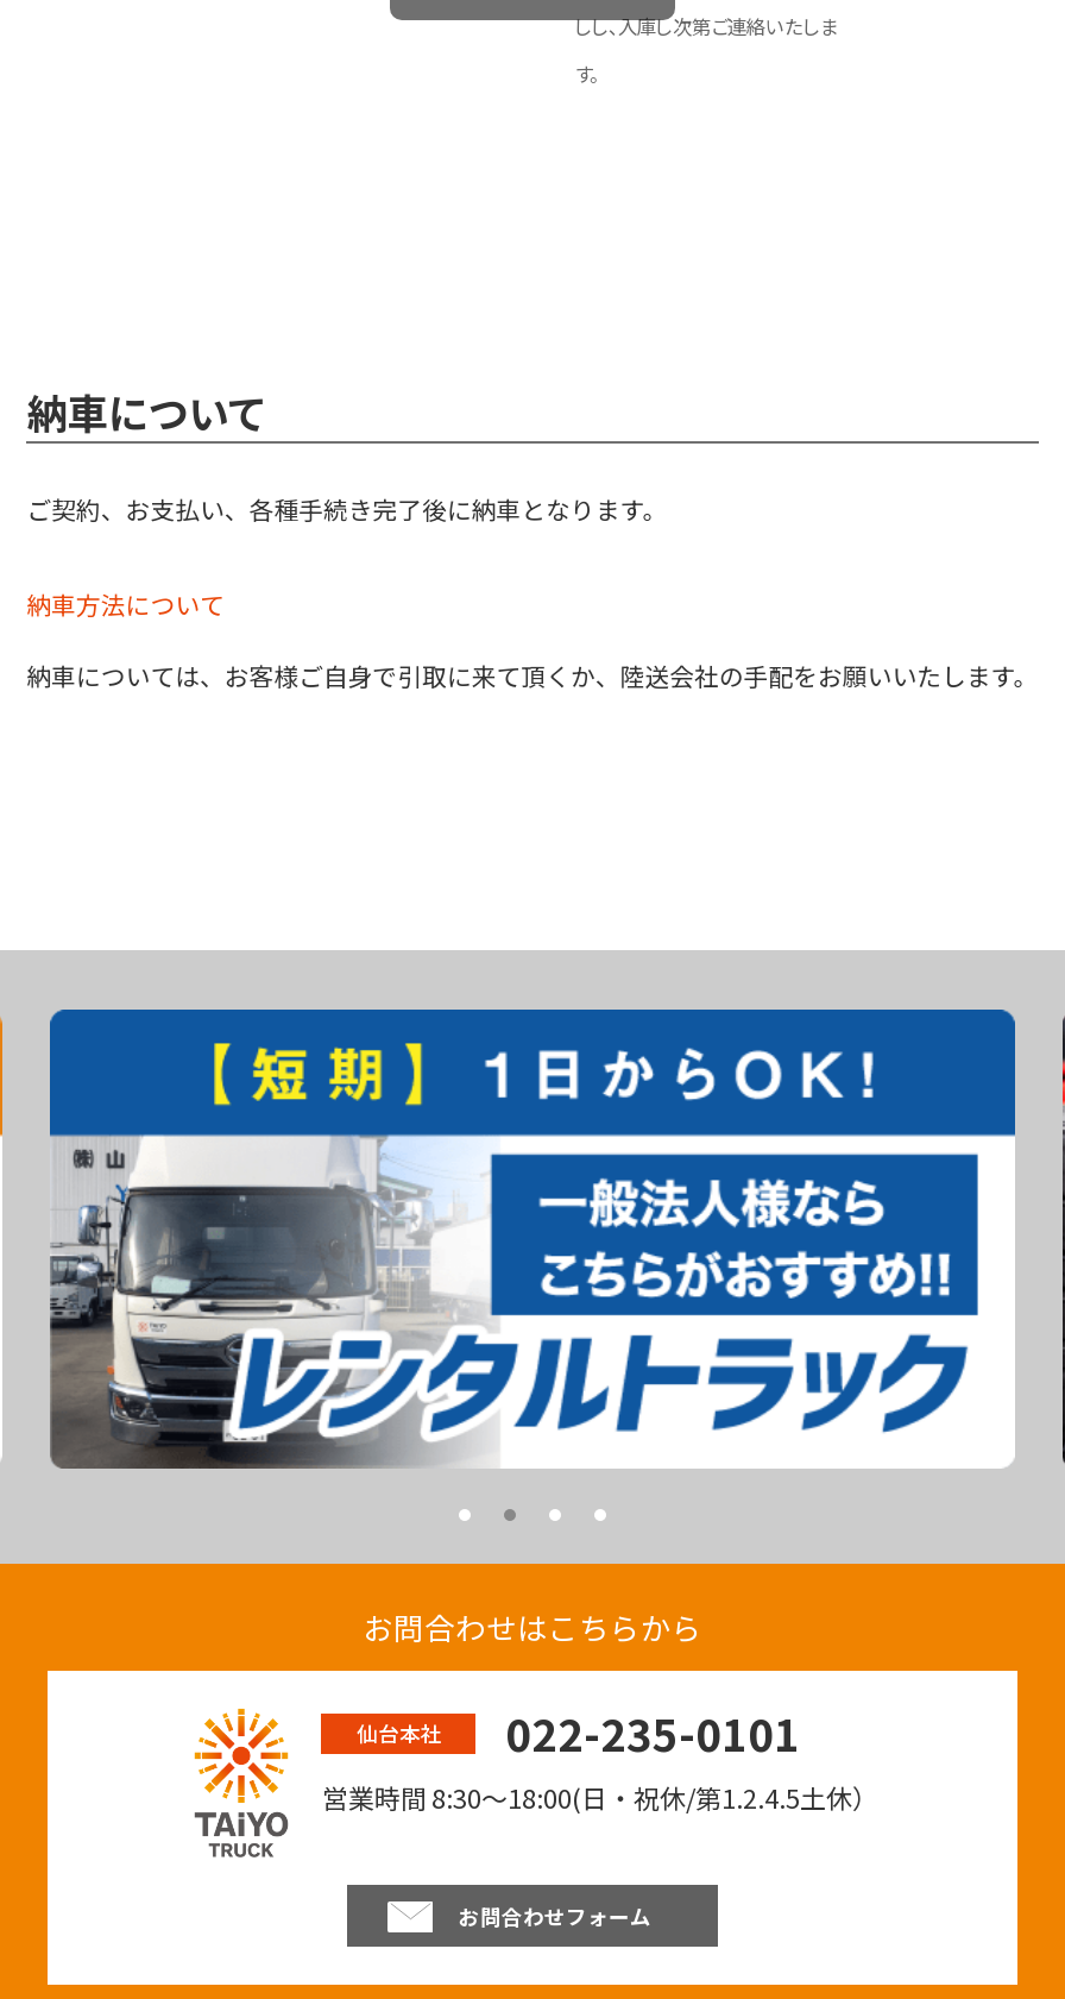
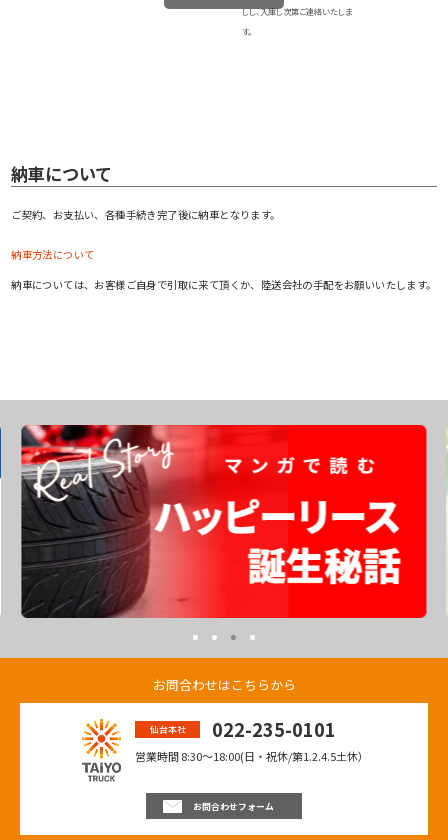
[48,1007,1017,1469] [image] -> [20,424,428,619] [image]

